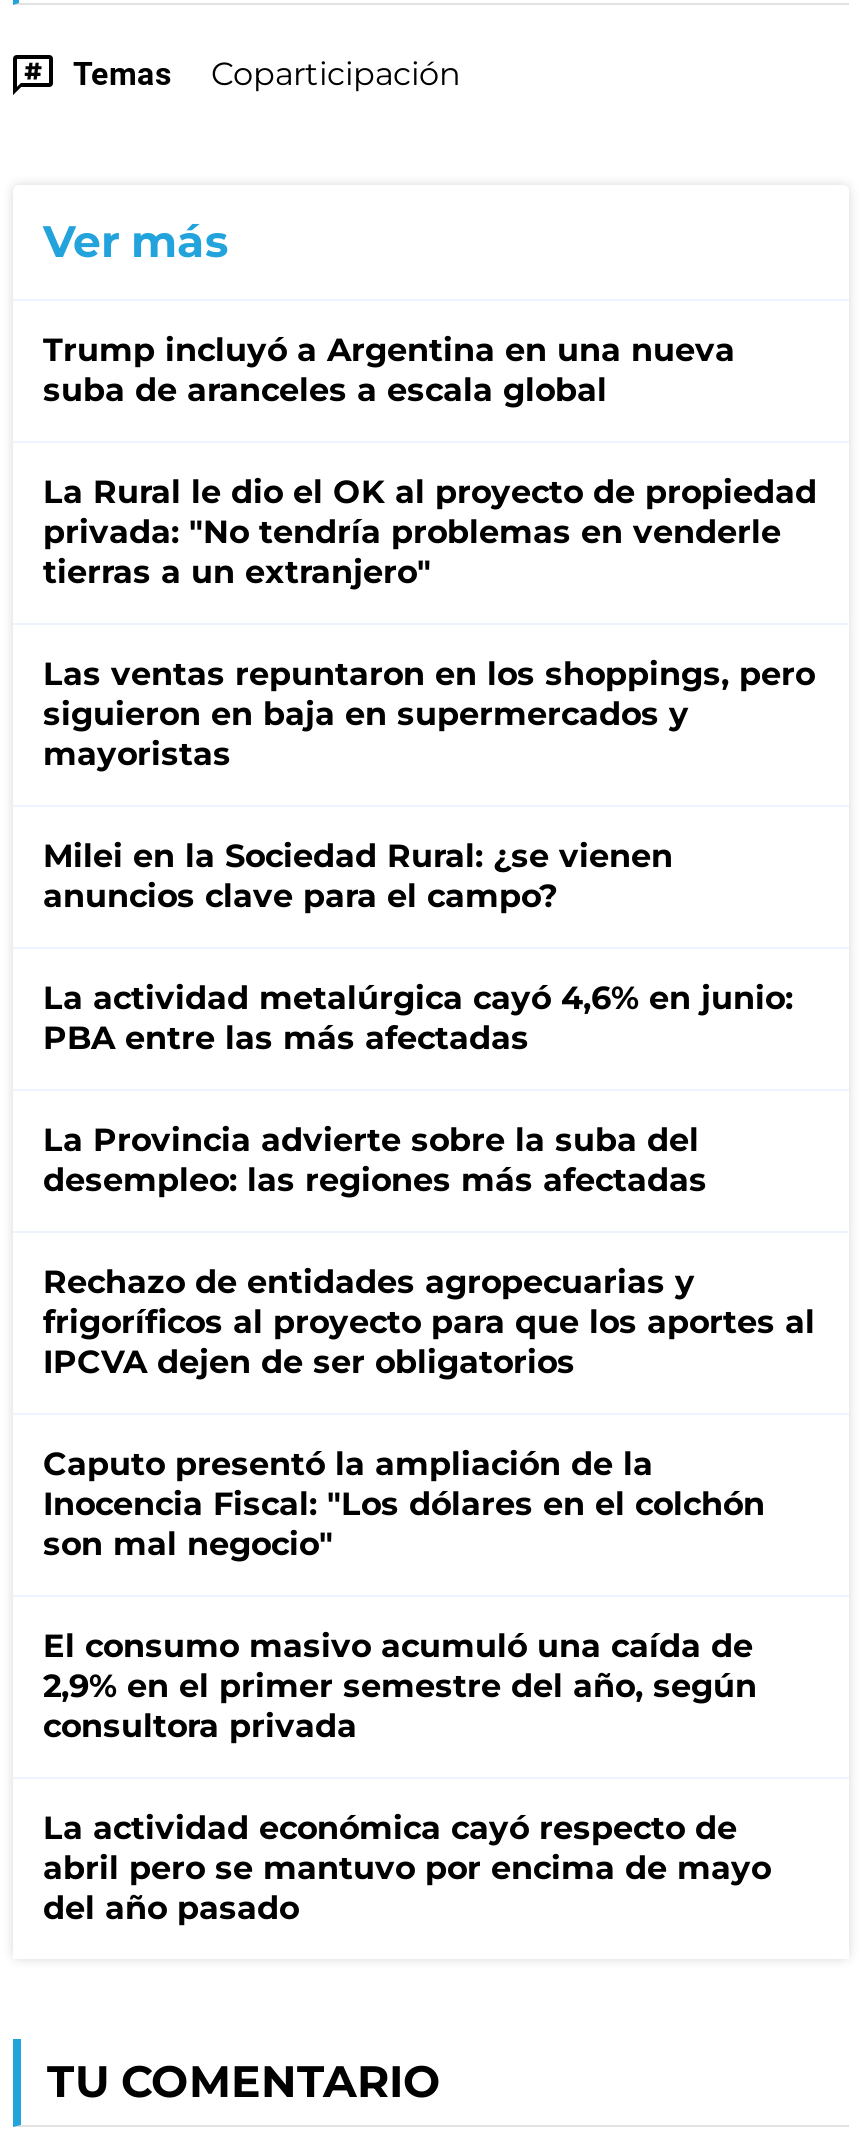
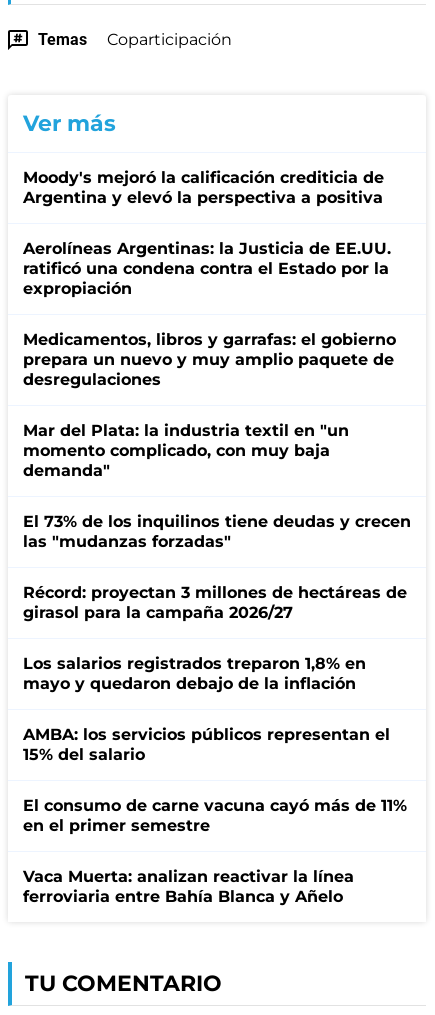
[43,331,735,409] Trump incluyó a Argentina en una nueva | suba de aranceles a escala global -> [23,168,384,207] Moody's mejoró la calificación crediticia de | Argentina y elevó la perspectiva a positiva
[43,473,817,591] La Rural le dio el OK al proyecto de propiedad | privada: "No tendría problemas en venderle | tierras a un extranjero" -> [23,239,391,298] Aerolíneas Argentinas: la Justicia de EE.UU. | ratificó una condena contra el Estado por la | expropiación
[43,655,815,773] Las ventas repuntaron en los shoppings, pero | siguieron en baja en supermercados y | mayoristas -> [23,330,396,389] Medicamentos, libros y garrafas: el gobierno | prepara un nuevo y muy amplio paquete de | desregulaciones
[43,837,673,915] Milei en la Sociedad Rural: ¿se vienen | anuncios clave para el campo? -> [23,421,349,480] Mar del Plata: la industria textil en "un | momento complicado, con muy baja | demanda"
[43,979,793,1057] La actividad metalúrgica cayó 4,6% en junio: | PBA entre las más afectadas -> [23,512,411,551] El 73% de los inquilinos tiene deudas y crecen | las "mudanzas forzadas"
[43,1121,707,1199] La Provincia advierte sobre la suba del | desempleo: las regiones más afectadas -> [23,583,407,622] Récord: proyectan 3 millones de hectáreas de | girasol para la campaña 2026/27
[43,1263,815,1381] Rechazo de entidades agropecuarias y | frigoríficos al proyecto para que los aportes al | IPCVA dejen de ser obligatorios -> [23,654,366,693] Los salarios registrados treparon 1,8% en | mayo y quedaron debajo de la inflación
[43,1445,765,1563] Caputo presentó la ampliación de la | Inocencia Fiscal: "Los dólares en el colchón | son mal negocio" -> [23,725,390,764] AMBA: los servicios públicos representan el | 15% del salario
[43,1627,757,1745] El consumo masivo acumuló una caída de | 2,9% en el primer semestre del año, según | consultora privada -> [23,796,407,835] El consumo de carne vacuna cayó más de 11% | en el primer semestre
[43,1809,771,1927] La actividad económica cayó respecto de | abril pero se mantuvo por encima de mayo | del año pasado -> [23,867,354,906] Vaca Muerta: analizan reactivar la línea | ferroviaria entre Bahía Blanca y Añelo

